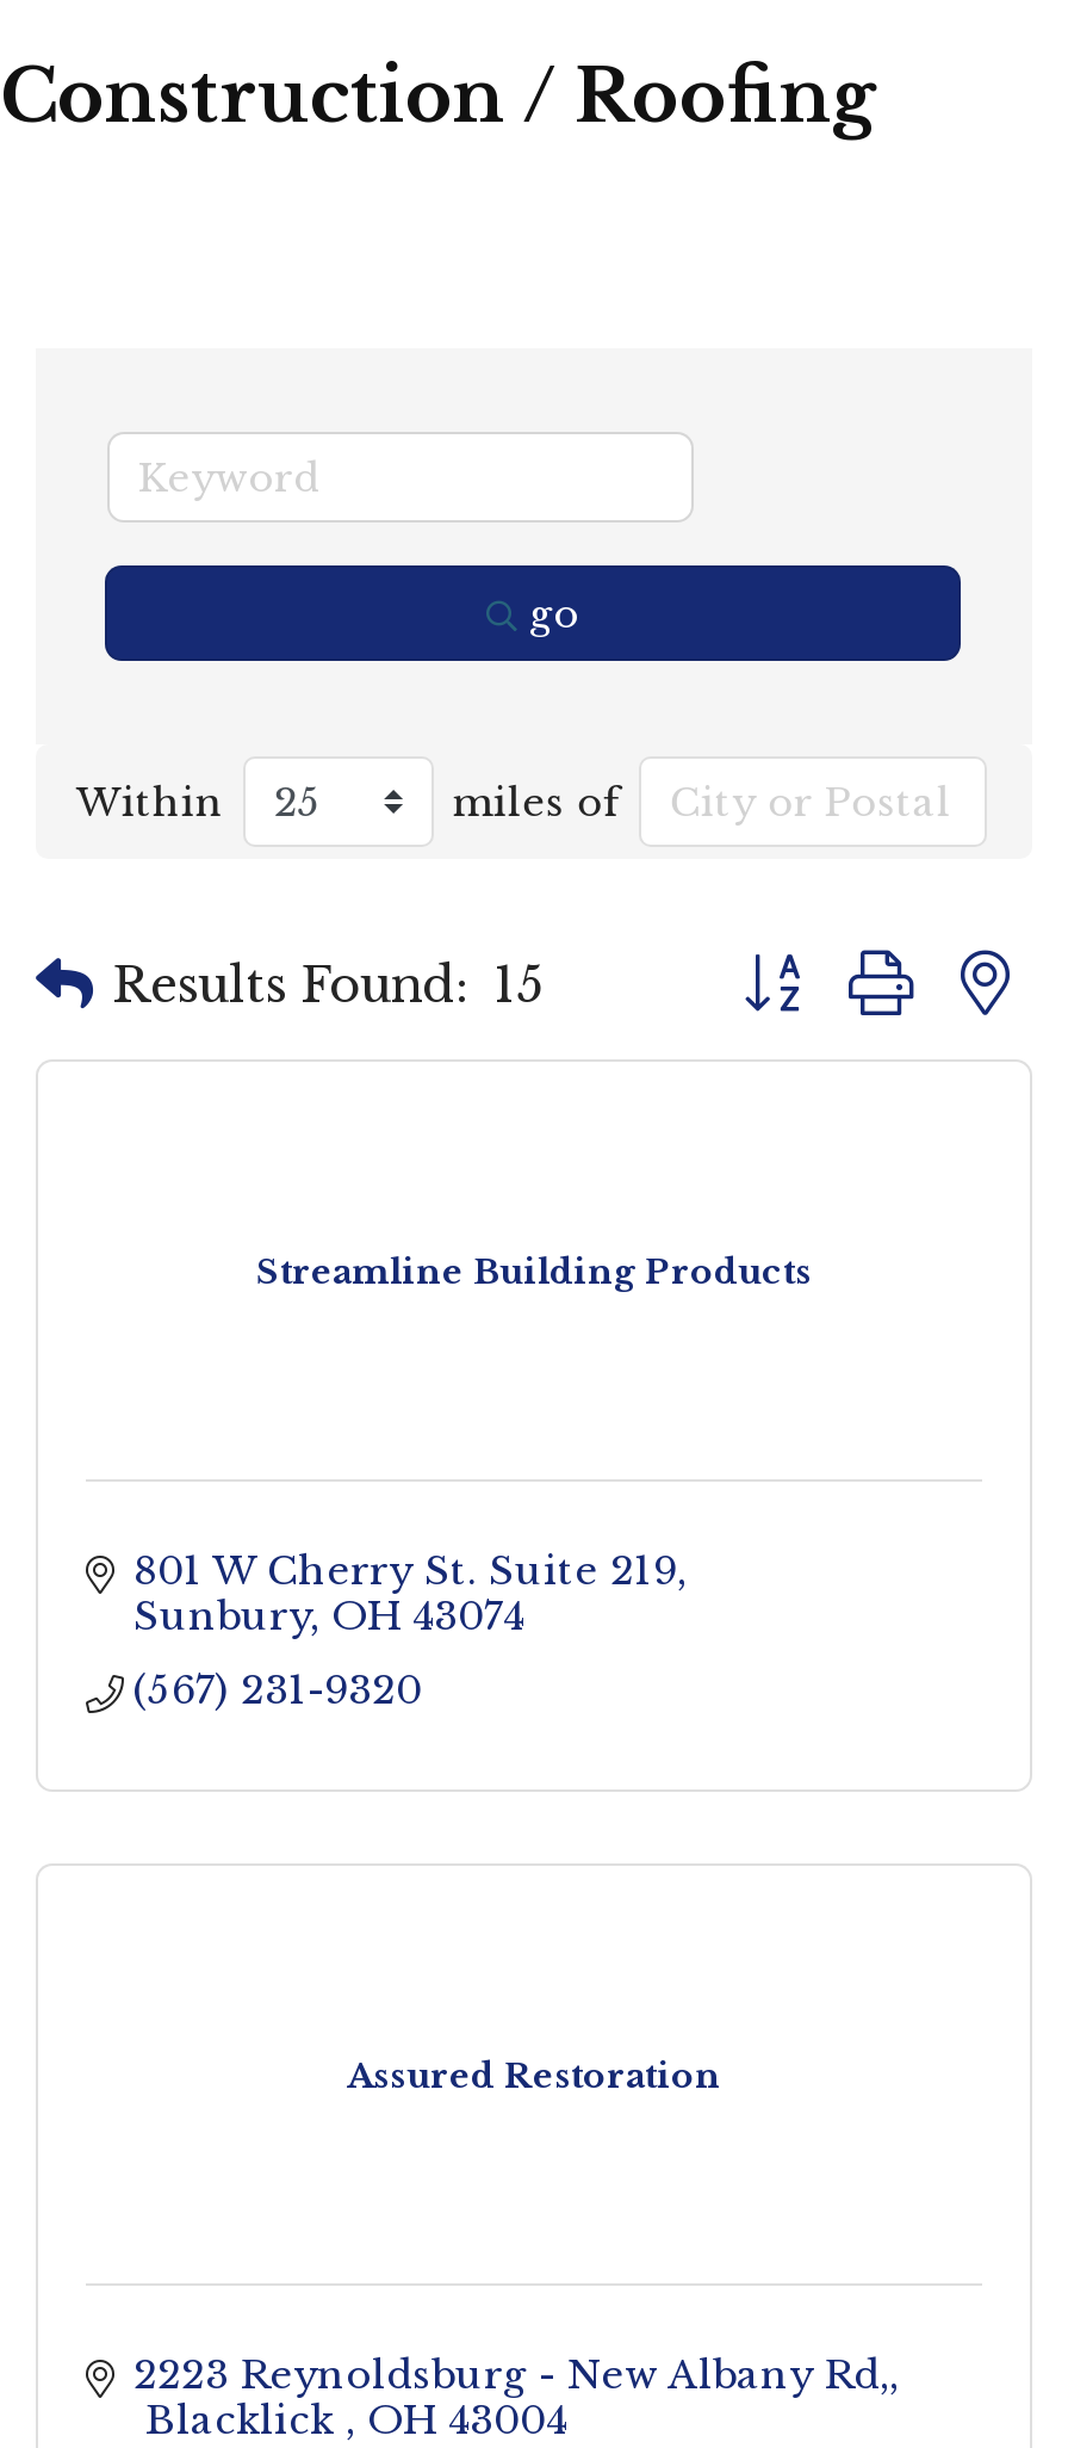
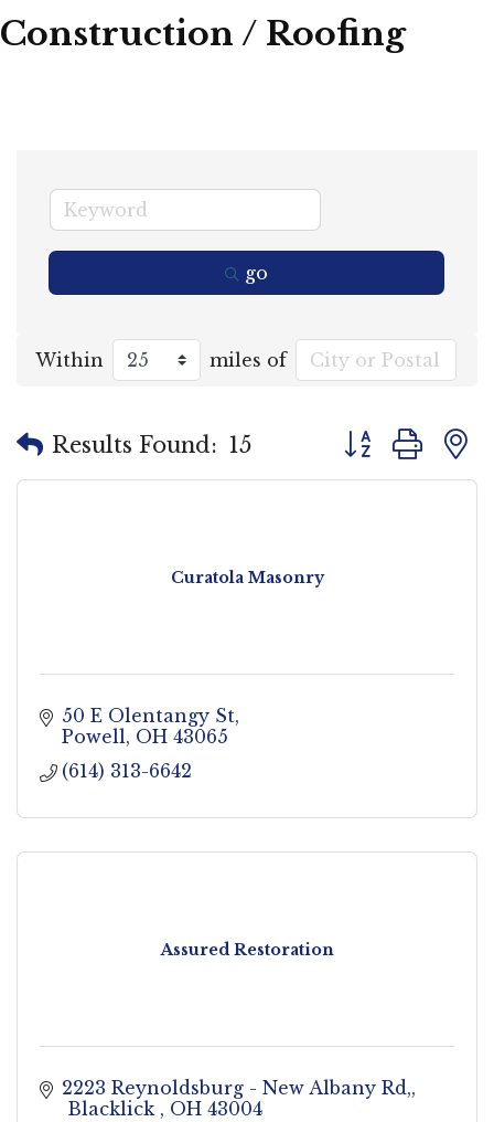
[256,1251,812,1294] Streamline Building Products -> [170,568,324,588] Curatola Masonry
[133,1547,677,1640] 801 W Cherry St. Suite 219 | Sunbury OH 43074 -> [62,705,235,748] 50 E Olentangy St | Powell OH 43065
[133,1666,422,1714] (567) 231-9320 -> [62,760,192,782] (614) 313-6642

